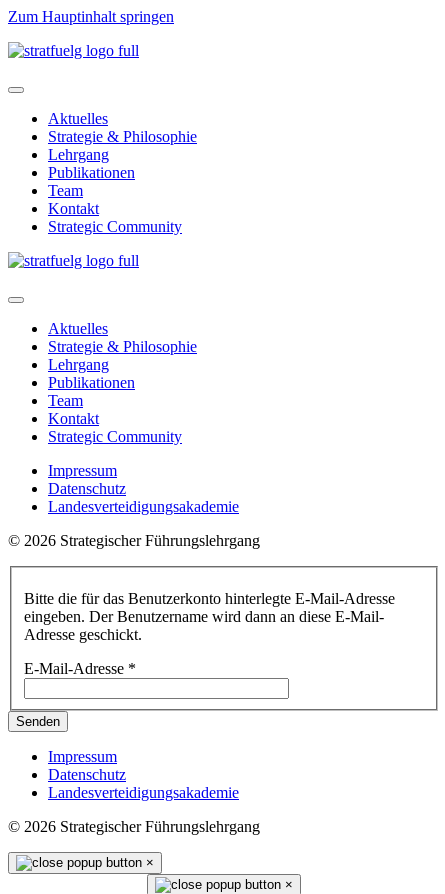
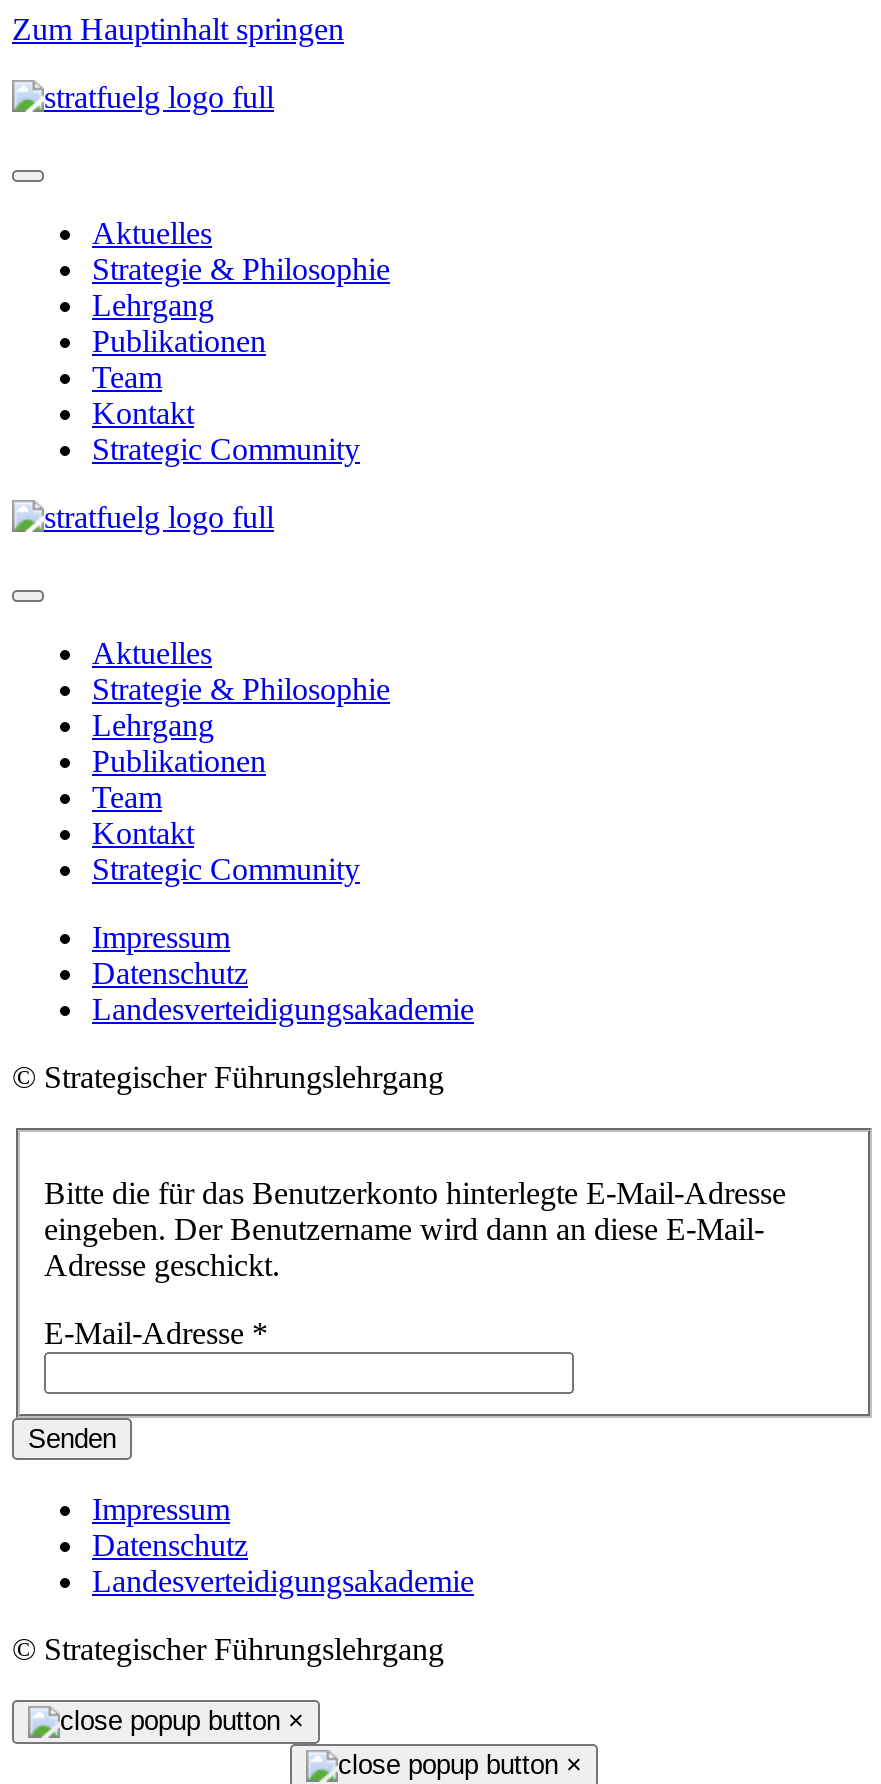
[8,532,260,549] © 2026 Strategischer Führungslehrgang -> [12,1060,444,1094] © Strategischer Führungslehrgang
[8,818,260,835] © 2026 Strategischer Führungslehrgang -> [12,1631,444,1665] © Strategischer Führungslehrgang

